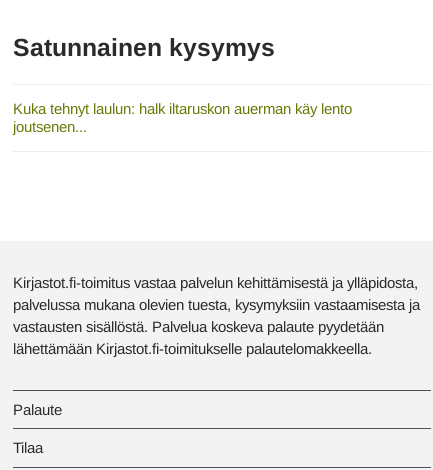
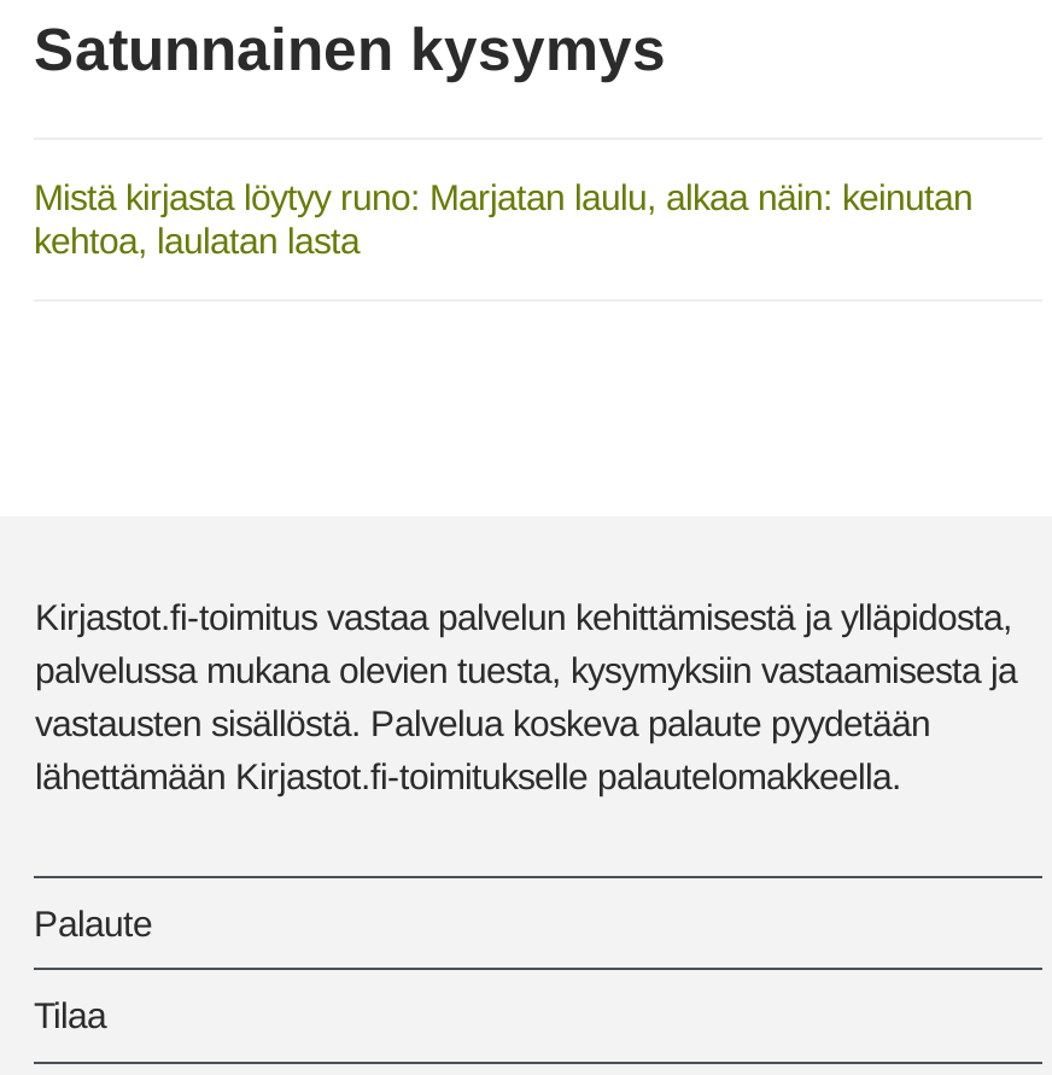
[13,100,352,135] Kuka tehnyt laulun: halk iltaruskon auerman käy lento | joutsenen... -> [34,175,972,260] Mistä kirjasta löytyy runo: Marjatan laulu, alkaa näin: keinutan | kehtoa, laulatan lasta

